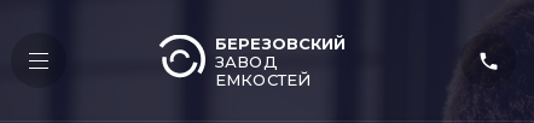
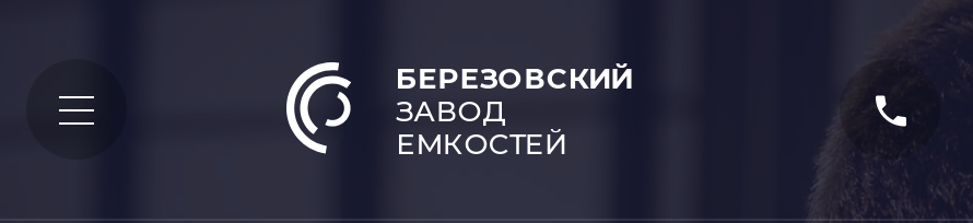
[155,34,207,84] [image] -> [284,59,378,155] [image]

